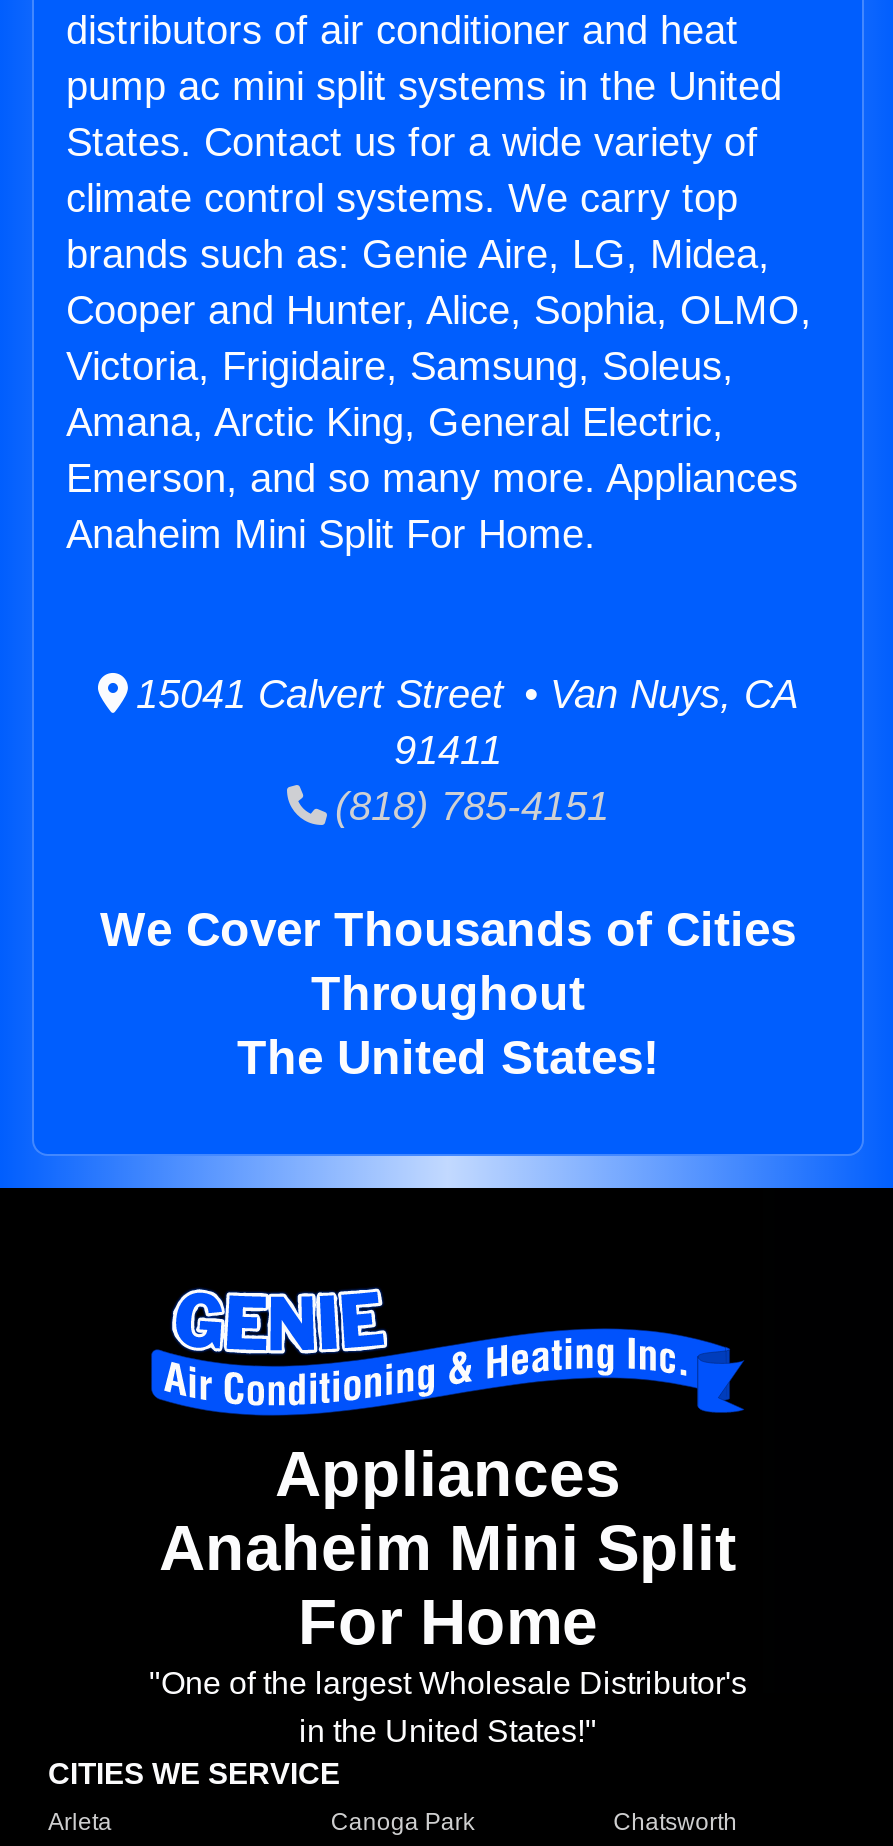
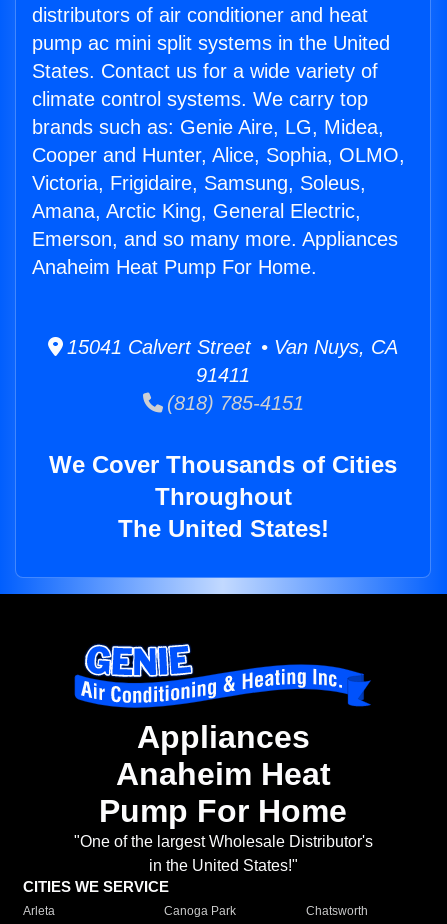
[66,512,596,556] Anaheim Mini Split For Home. -> [32,256,317,278] Anaheim Heat Pump For Home.
[159,1513,737,1659] Anaheim Mini Split | For Home -> [99,756,347,829] Anaheim Heat | Pump For Home

